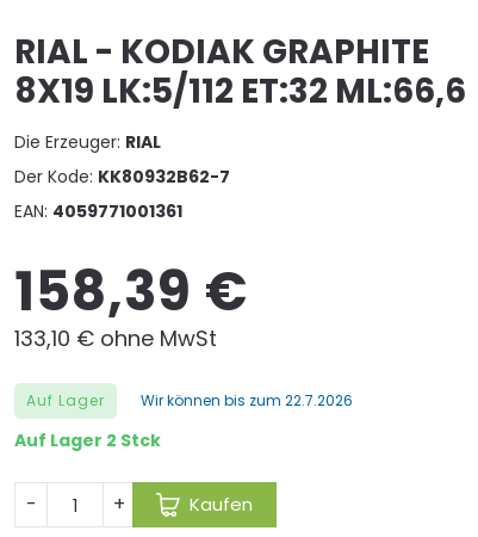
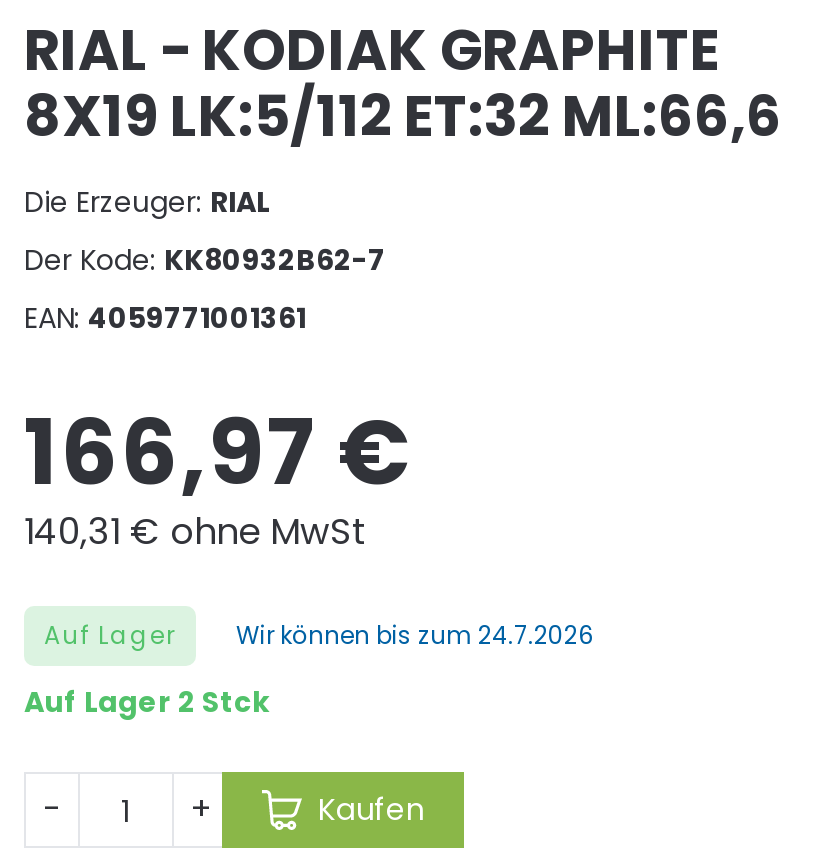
[14,254,248,329] 158,39 € -> [24,390,410,516] 166,97 €
[14,323,217,353] 133,10 € ohne MwSt -> [24,506,366,556] 140,31 € ohne MwSt
[141,390,353,411] Wir können bis zum 22.7.2026 -> [236,618,594,652] Wir können bis zum 24.7.2026

